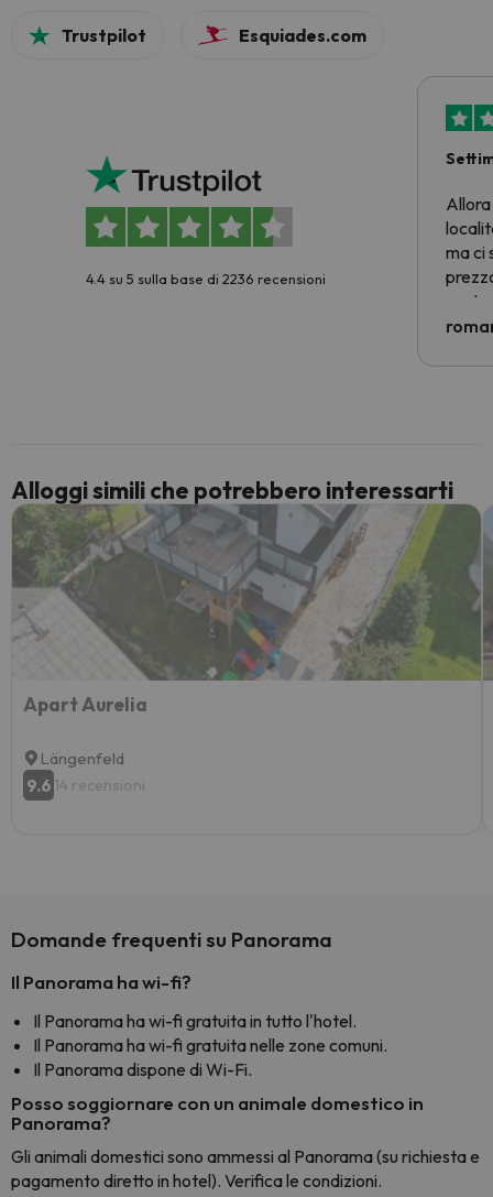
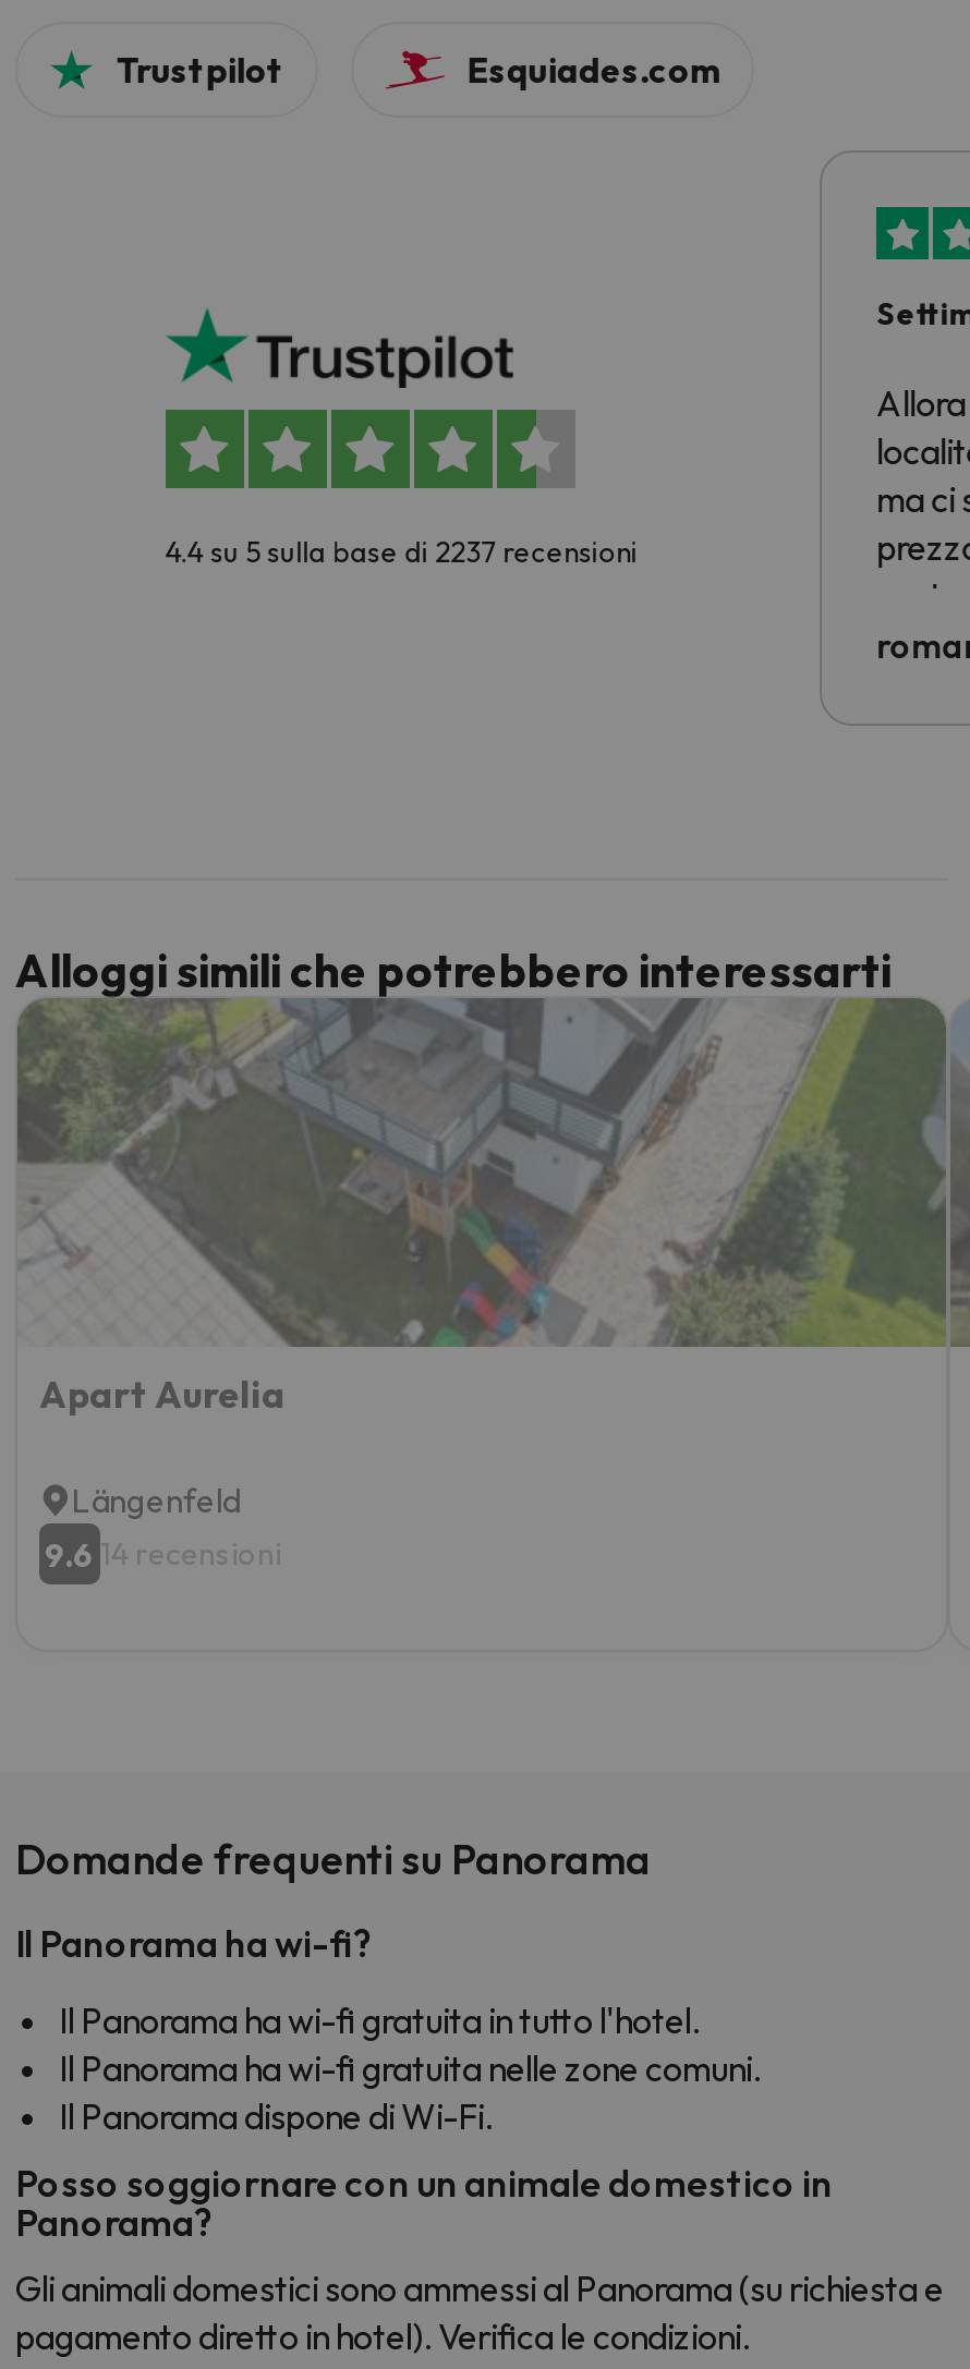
[86,270,326,288] 4.4 su 5 sulla base di 2236 recensioni -> [165,534,638,569] 4.4 su 5 sulla base di 2237 recensioni

